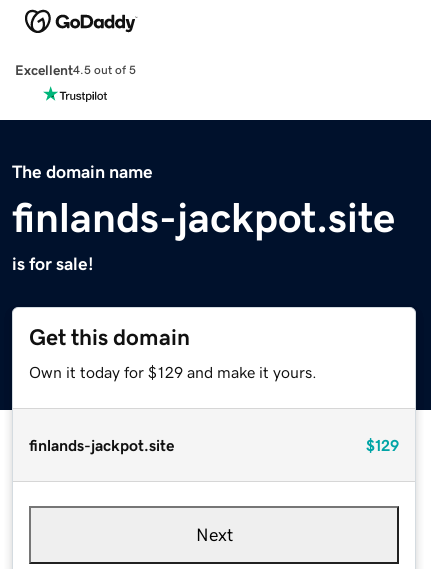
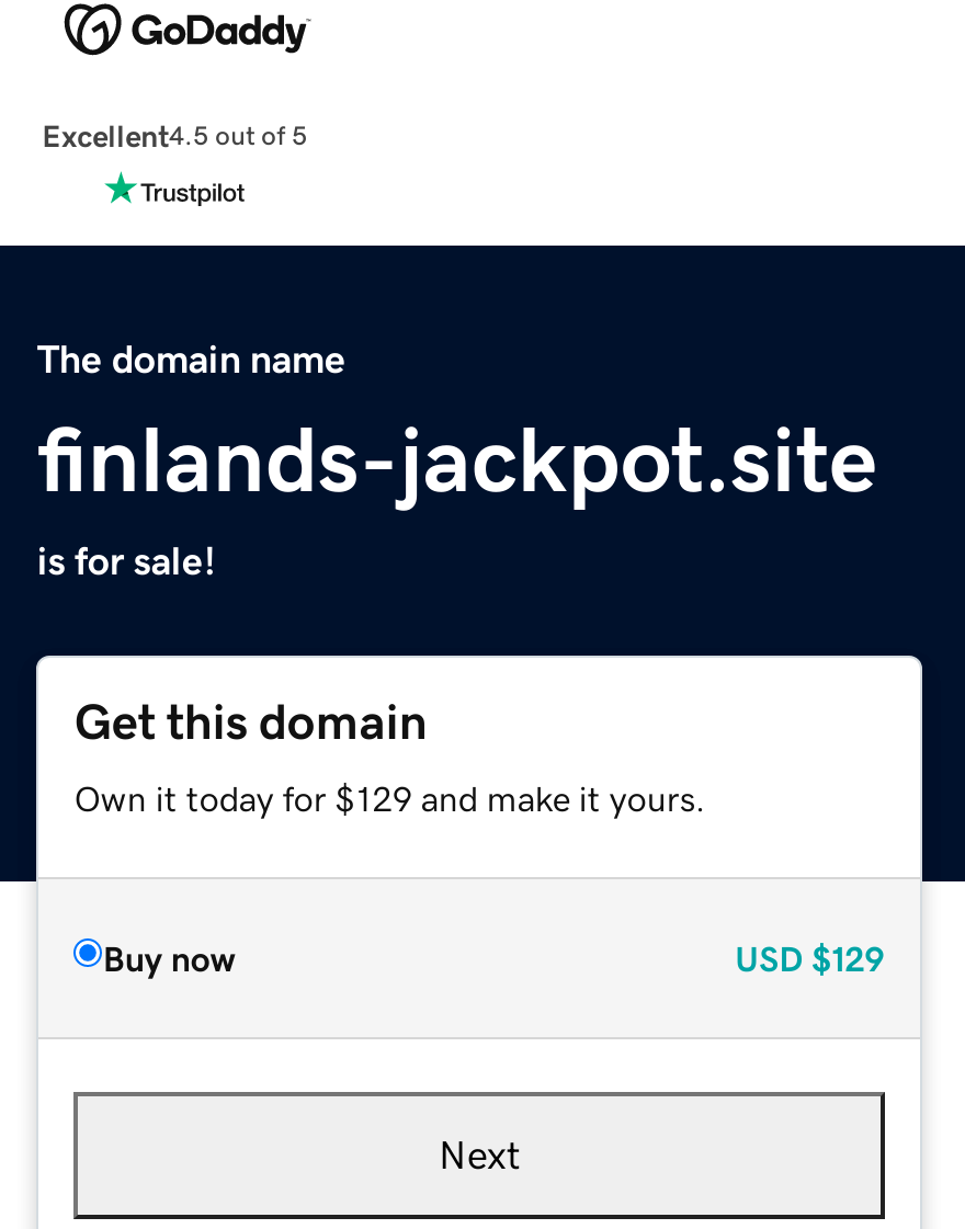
[29,437,399,453] finlands-jackpot.site | $129 -> [103,940,884,975] Buy now | USD $129

